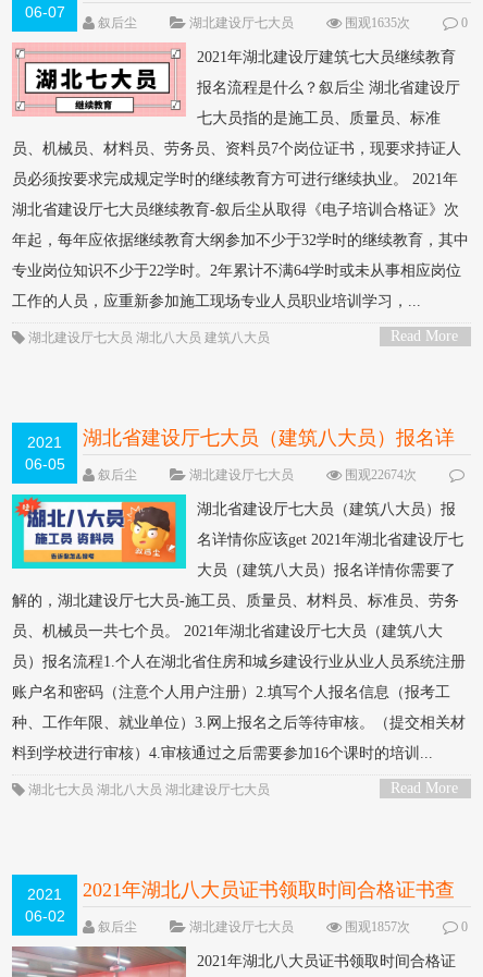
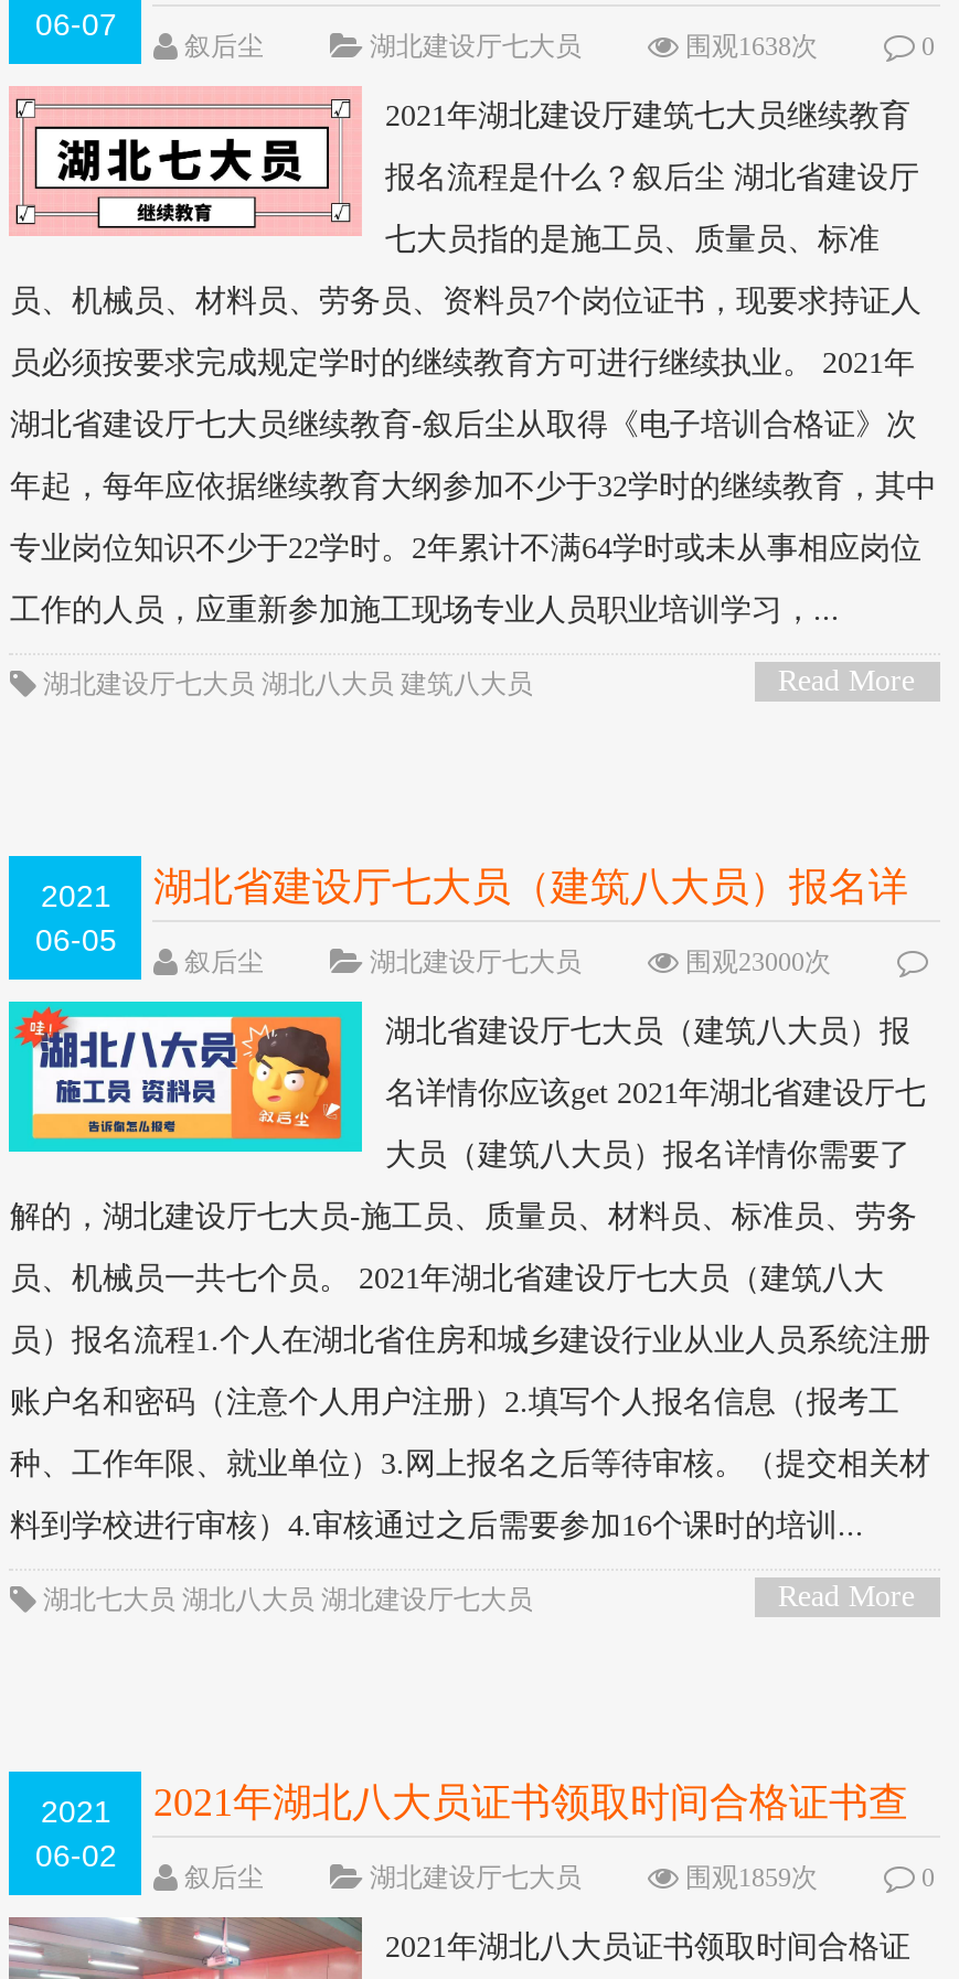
[342,15,411,30] 围观1635次 -> [678,31,818,62] 围观1638次
[342,467,417,483] 围观22674次 -> [678,946,831,977] 围观23000次
[342,919,411,935] 围观1857次 -> [678,1862,818,1893] 围观1859次

